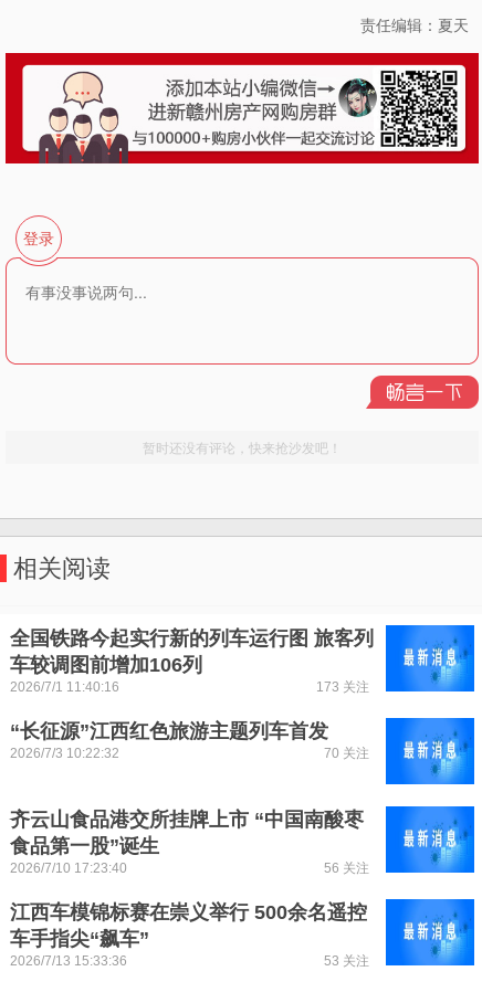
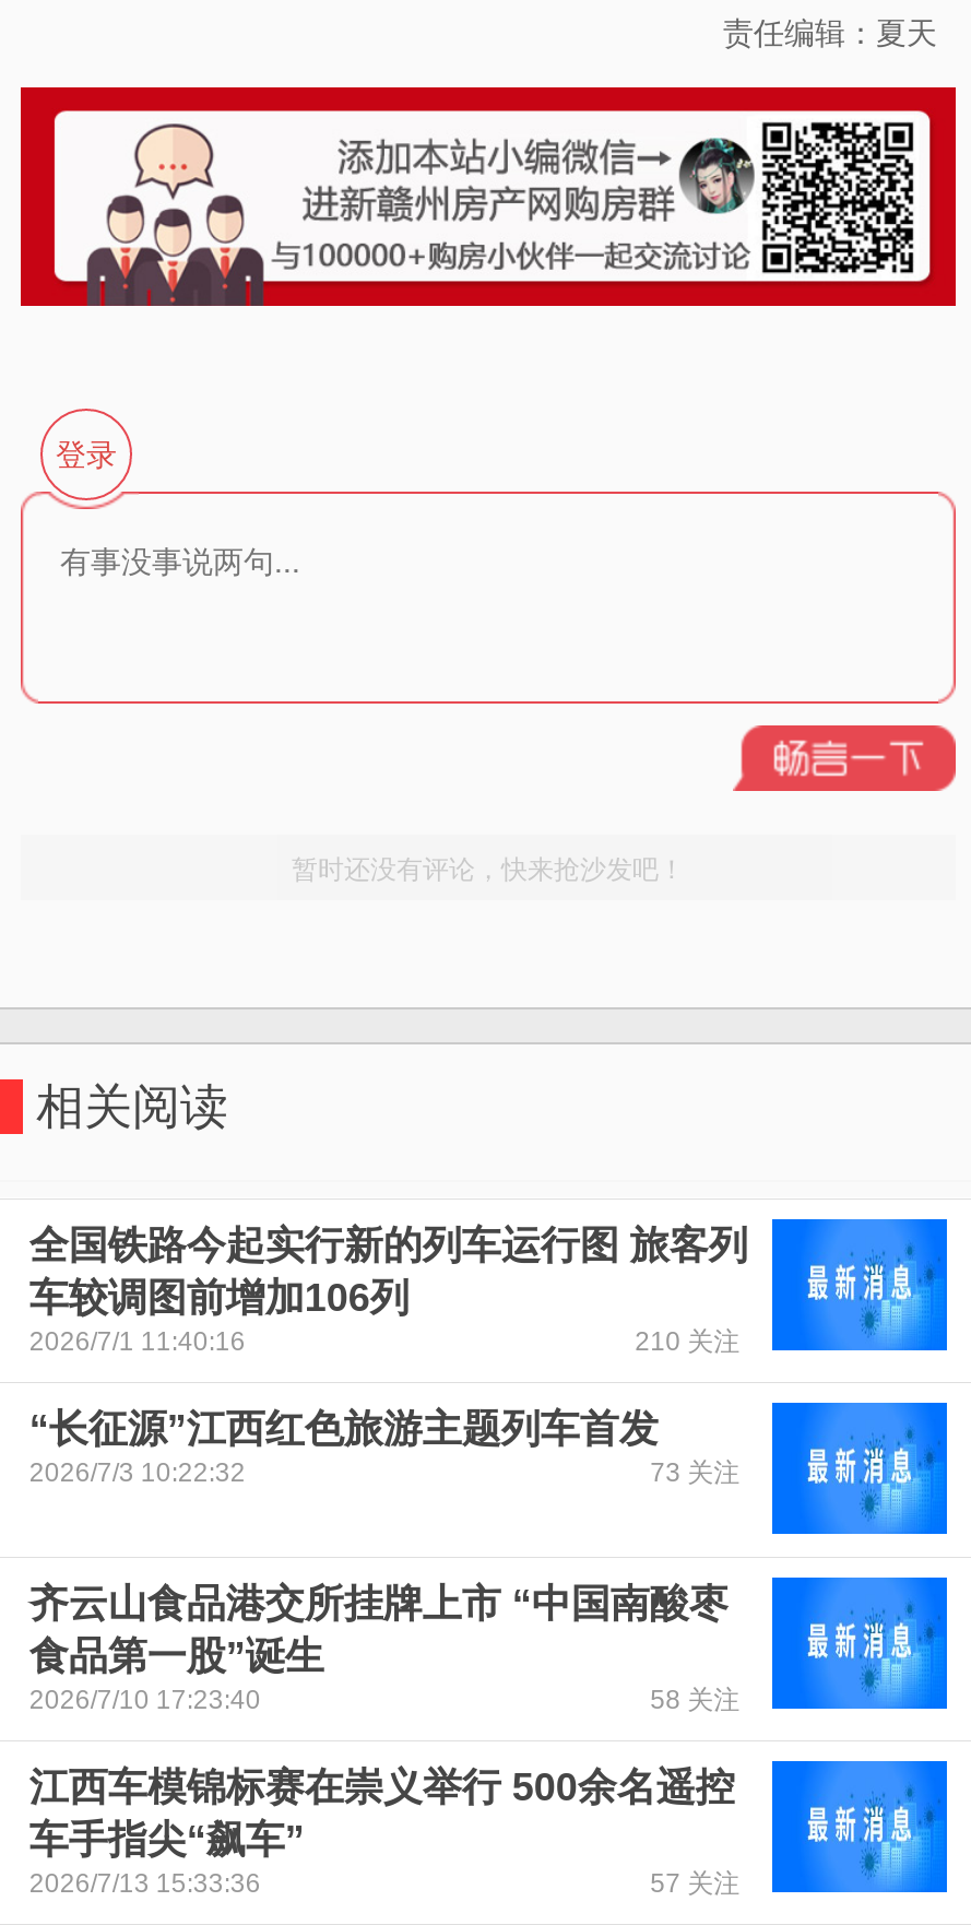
[316,679,369,695] 173 关注 -> [635,1327,740,1357] 210 关注
[324,746,369,761] 70 关注 -> [650,1458,740,1488] 73 关注
[324,861,369,876] 56 关注 -> [650,1685,740,1715] 58 关注
[324,953,369,969] 53 关注 -> [650,1868,740,1899] 57 关注

